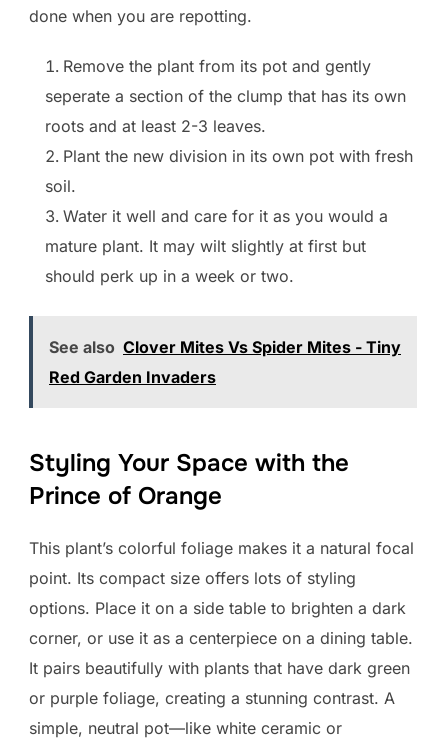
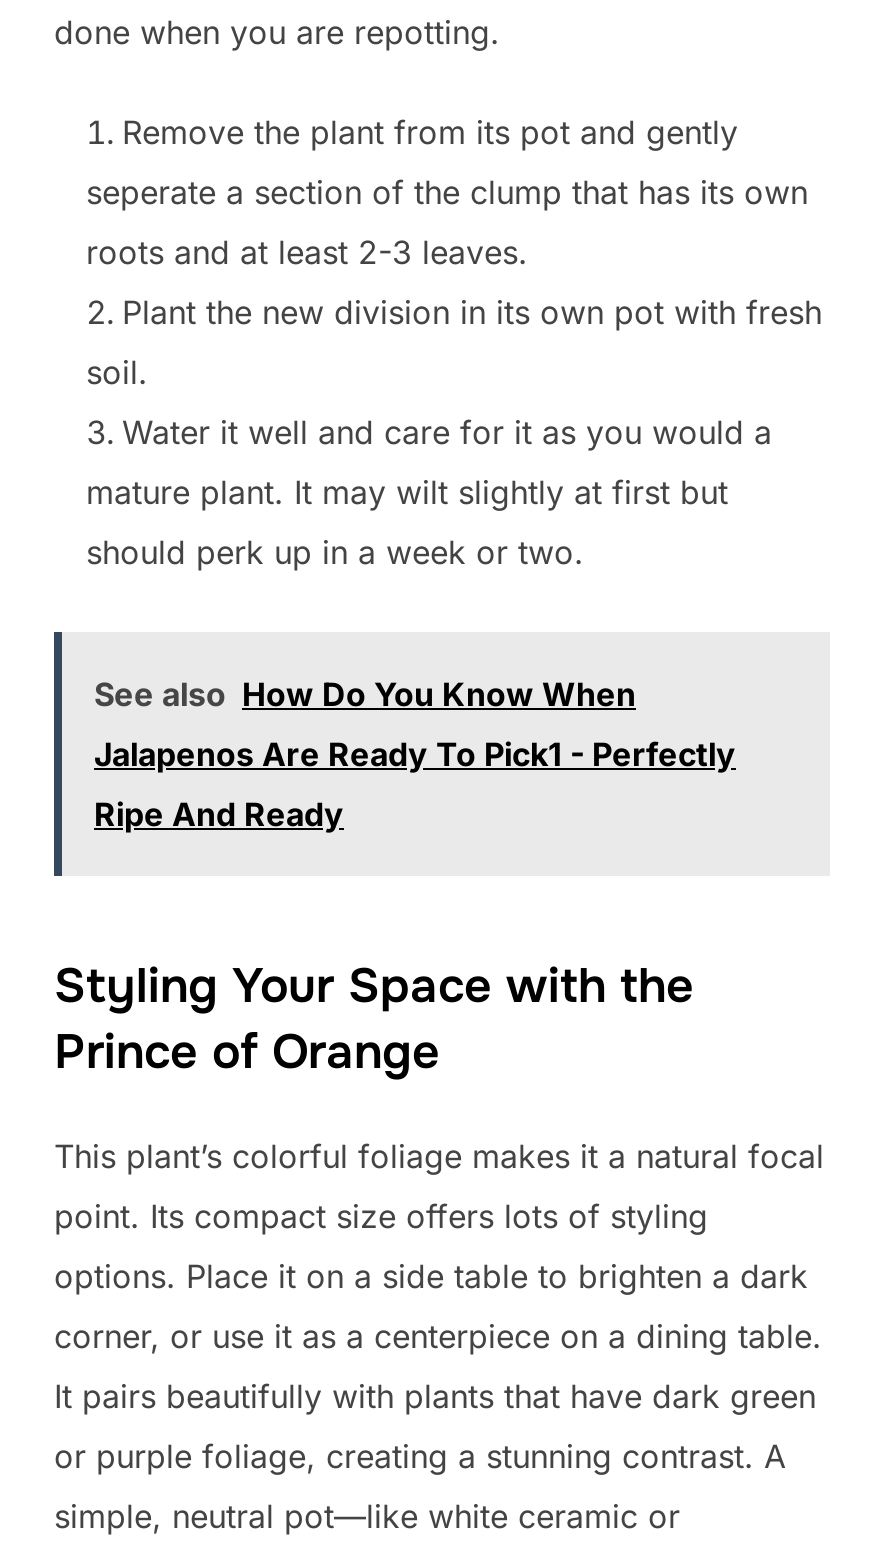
[49,337,401,387] See also Clover Mites Vs Spider Mites - Tiny | Red Garden Invaders -> [94,674,736,834] See also How Do You Know When | Jalapenos Are Ready To Pick1 - Perfectly | Ripe And Ready

